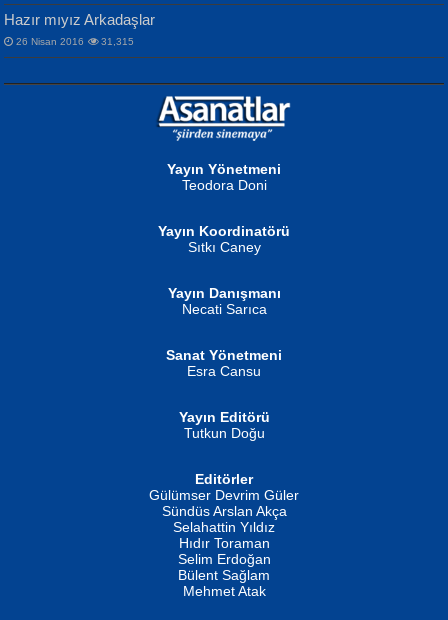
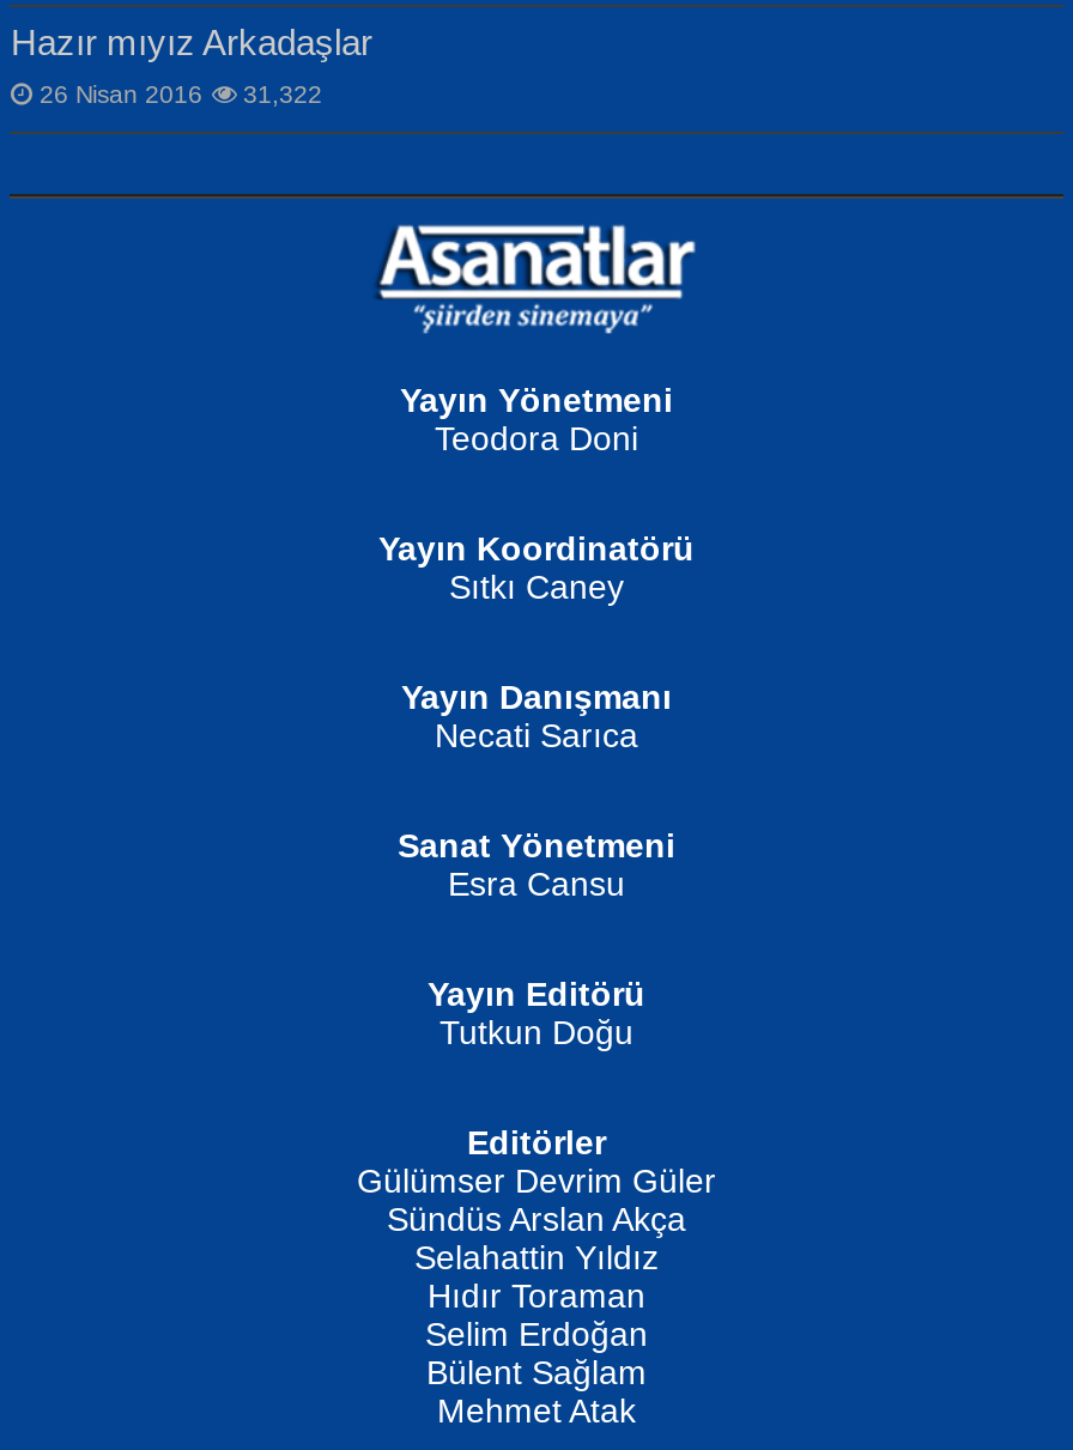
[16,36,134,47] 26 Nisan 2016 31,315 -> [40,81,322,108] 26 Nisan 2016 31,322

